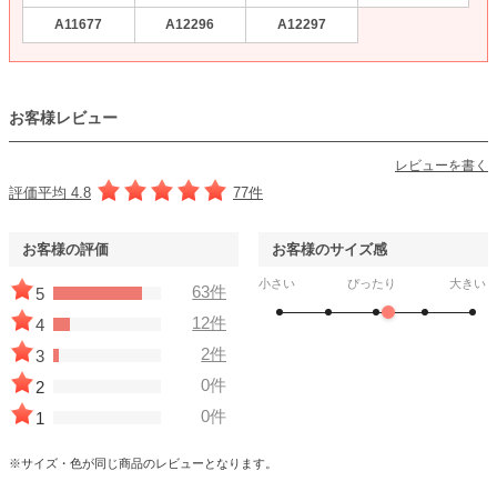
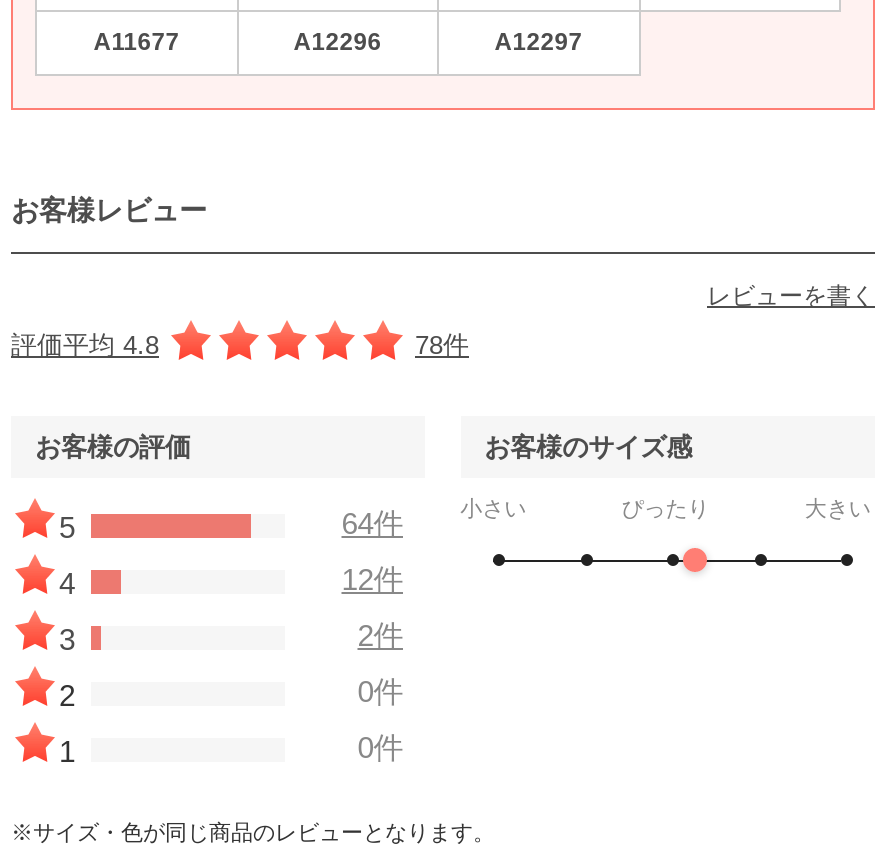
[233,184,263,201] 77件 -> [415,329,469,359] 78件
[192,282,227,301] 63件 -> [341,505,403,539] 64件

